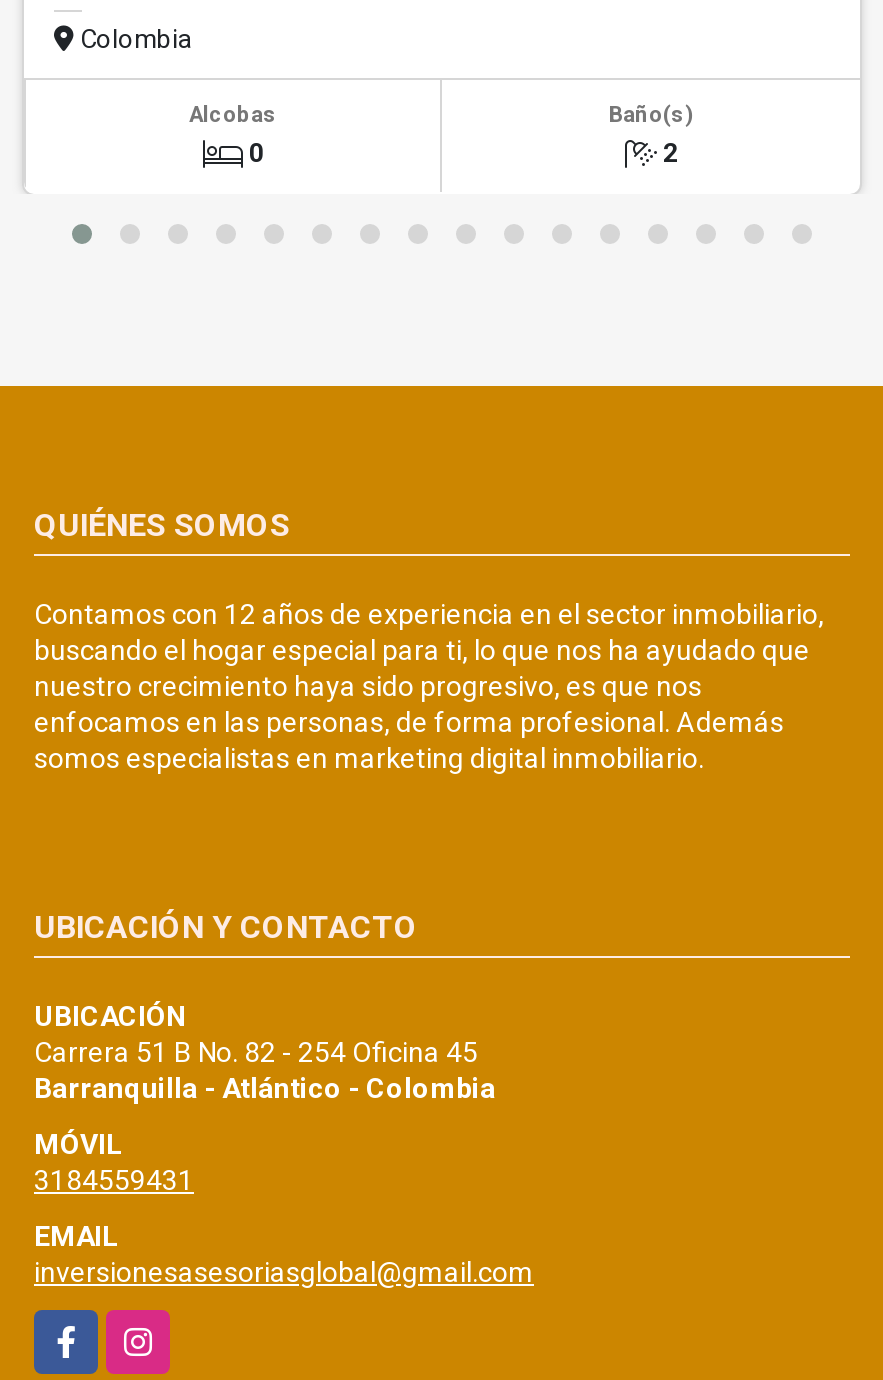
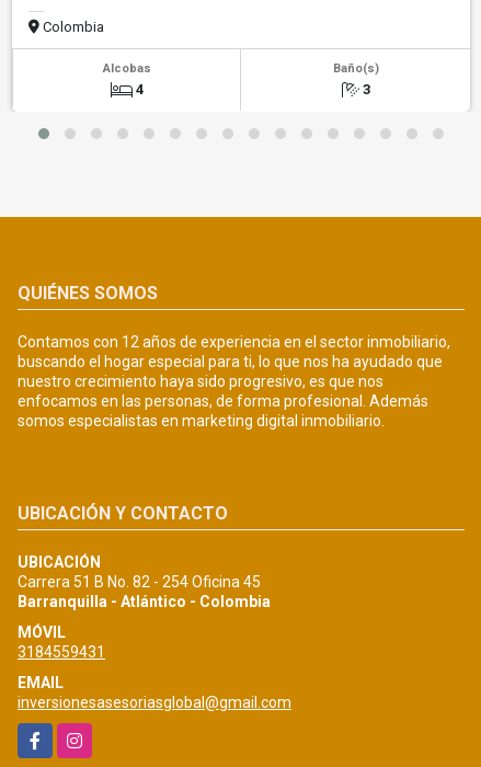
[249,139,263,169] 0 -> [135,82,143,98] 4
[663,139,677,169] 2 -> [362,82,370,98] 3

